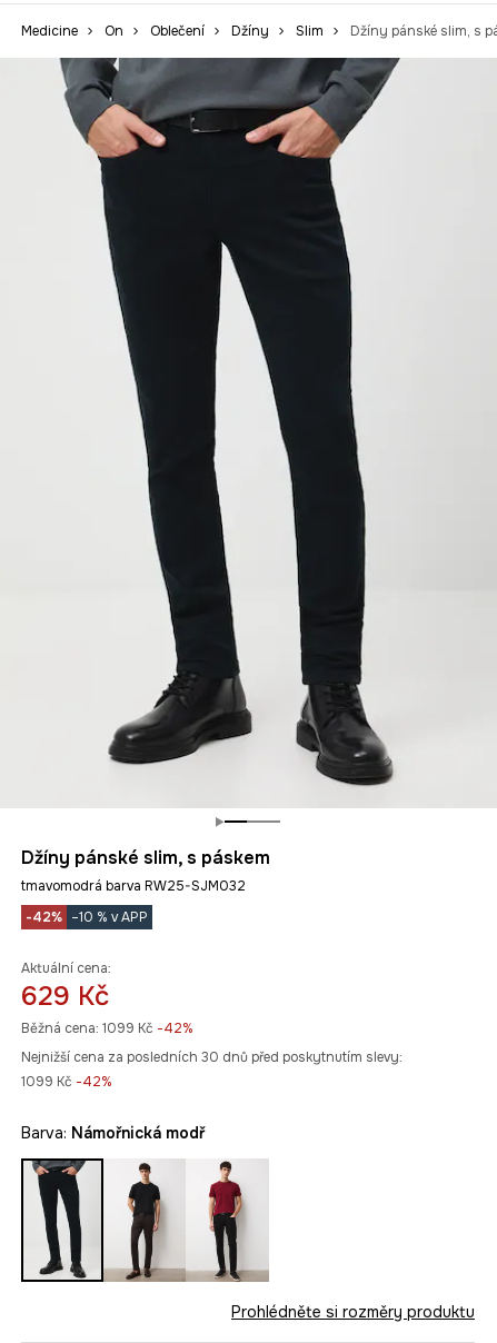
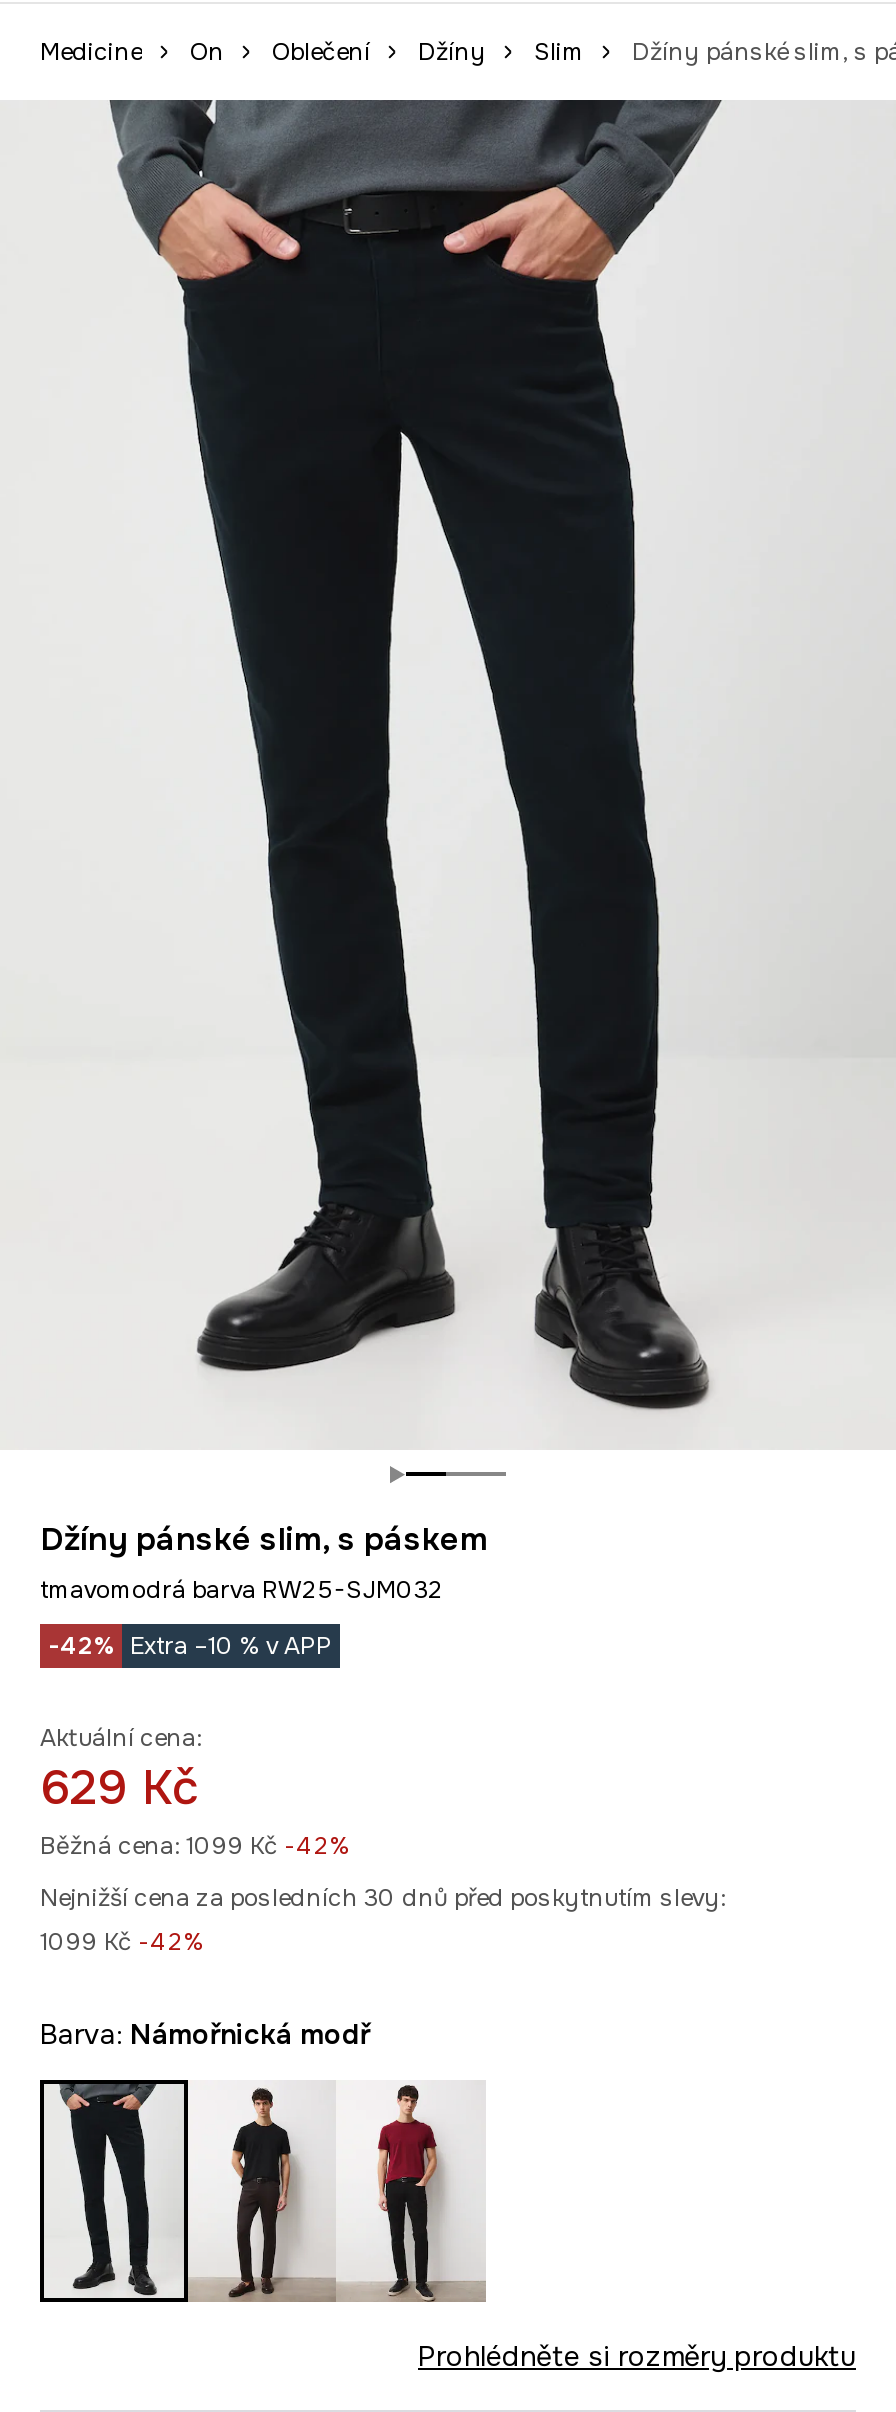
[26,908,148,926] -42% –10 % v APP -> [48,1630,332,1662] -42% Extra –10 % v APP

